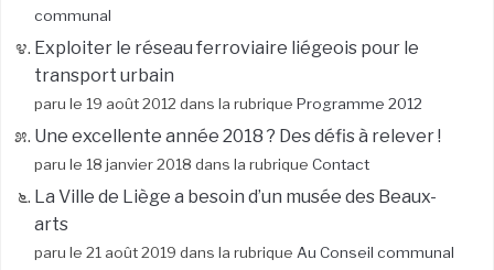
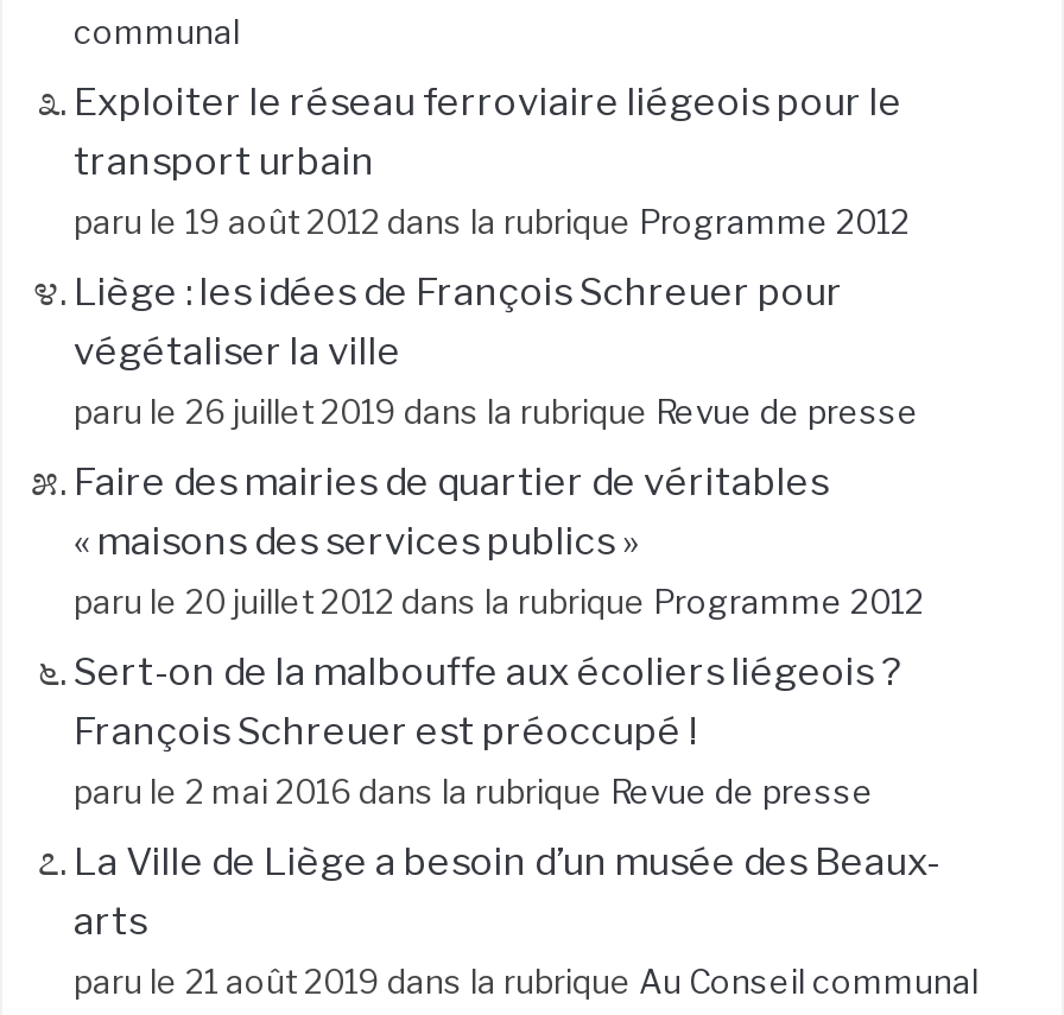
[34,125,441,173] Une excellente année 2018 ? Des défis à relever ! | paru le 18 janvier 2018 dans la rubrique Contact -> [74,269,924,810] Liège : les idées de François Schreuer pour | végétaliser la ville | paru le 26 juillet 2019 dans la rubrique Revue de presse | Faire des mairies de quartier de véritables | « maisons des services publics » | paru le 20 juillet 2012 dans la rubrique Programme 2012 | Sert-on de la malbouffe aux écoliers liégeois ? | François Schreuer est préoccupé ! | paru le 2 mai 2016 dans la rubrique Revue de presse

